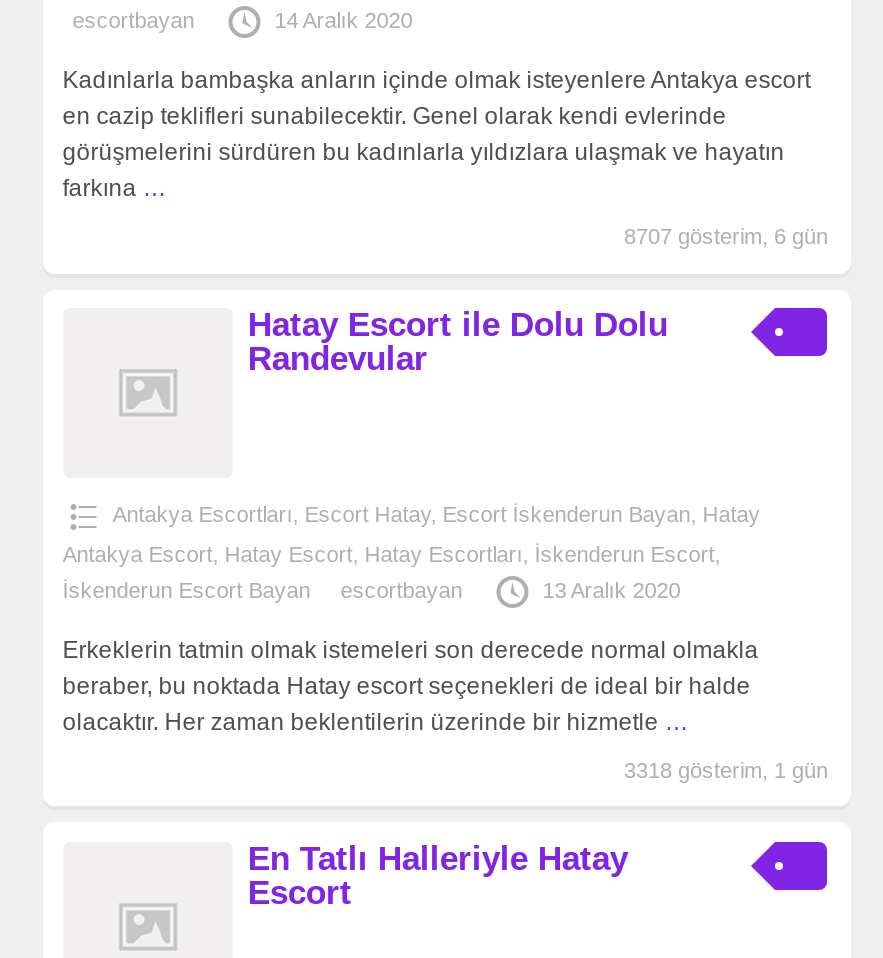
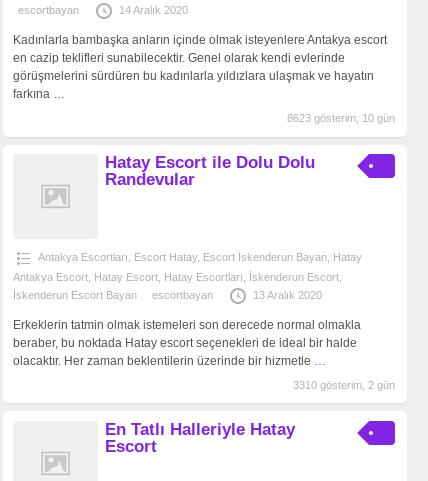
[624,224,828,248] 8707 gösterim, 6 gün -> [287,112,395,124] 8623 gösterim, 10 gün
[624,758,828,782] 3318 gösterim, 1 gün -> [293,379,395,391] 3310 gösterim, 2 gün

